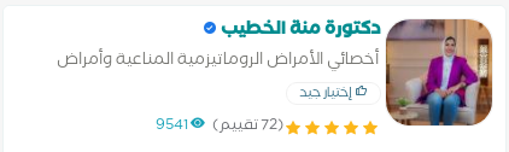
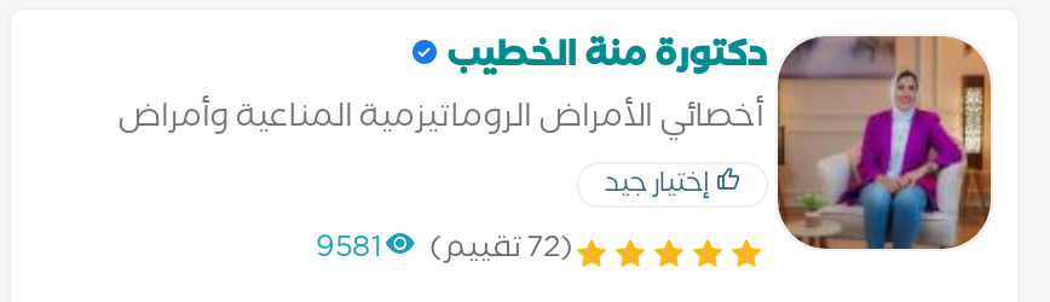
[156,113,188,141] 9541 -> [316,225,381,280] 9581

